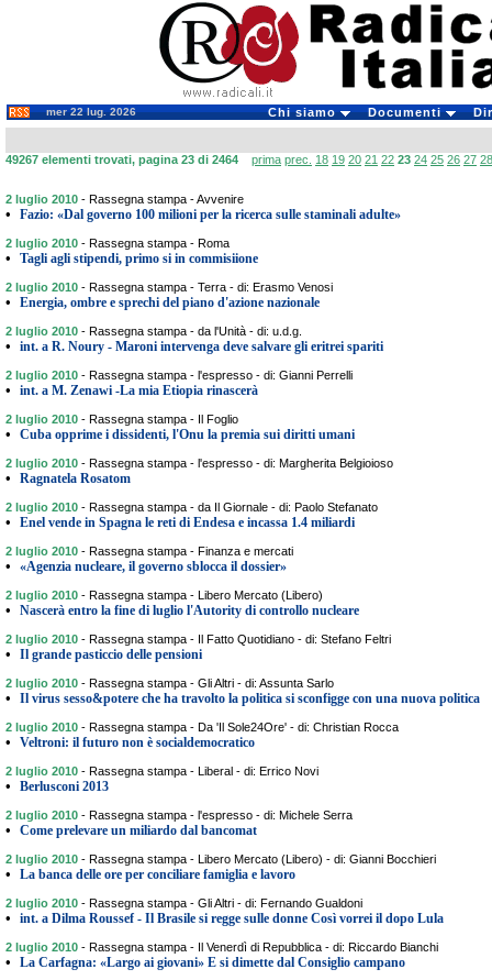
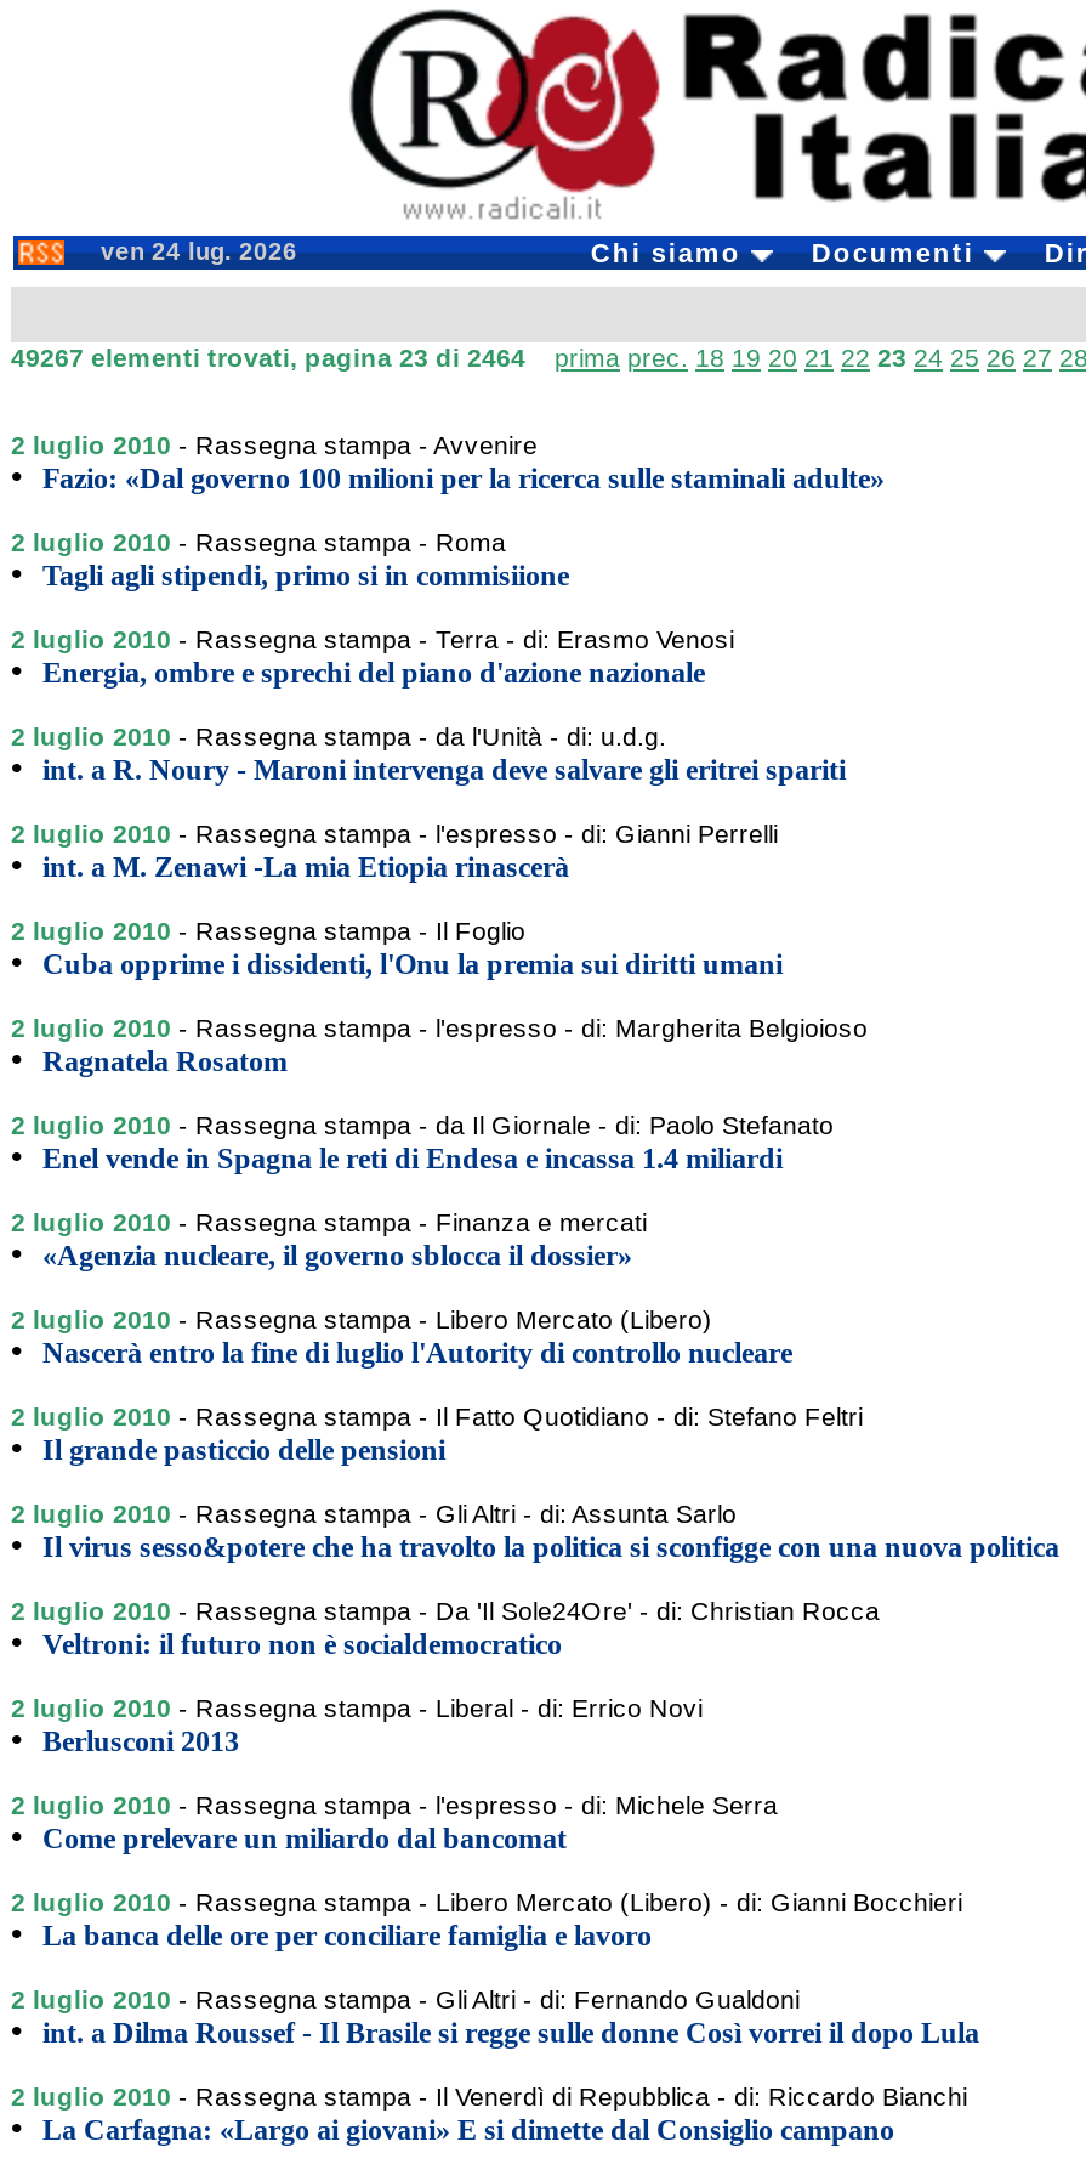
[46,106,136,118] mer 22 lug. 2026 -> [101,238,297,265] ven 24 lug. 2026

